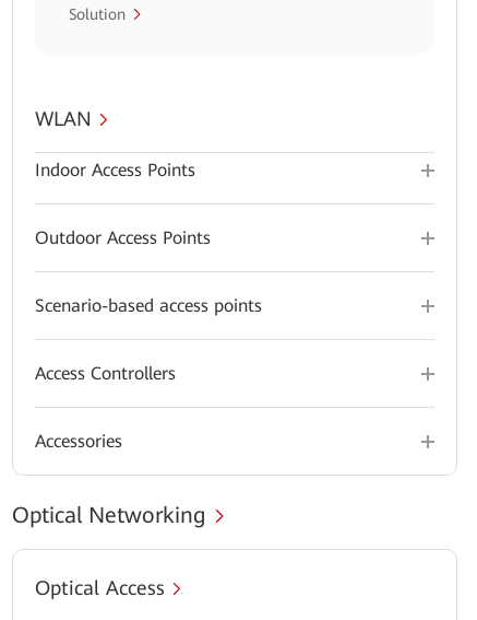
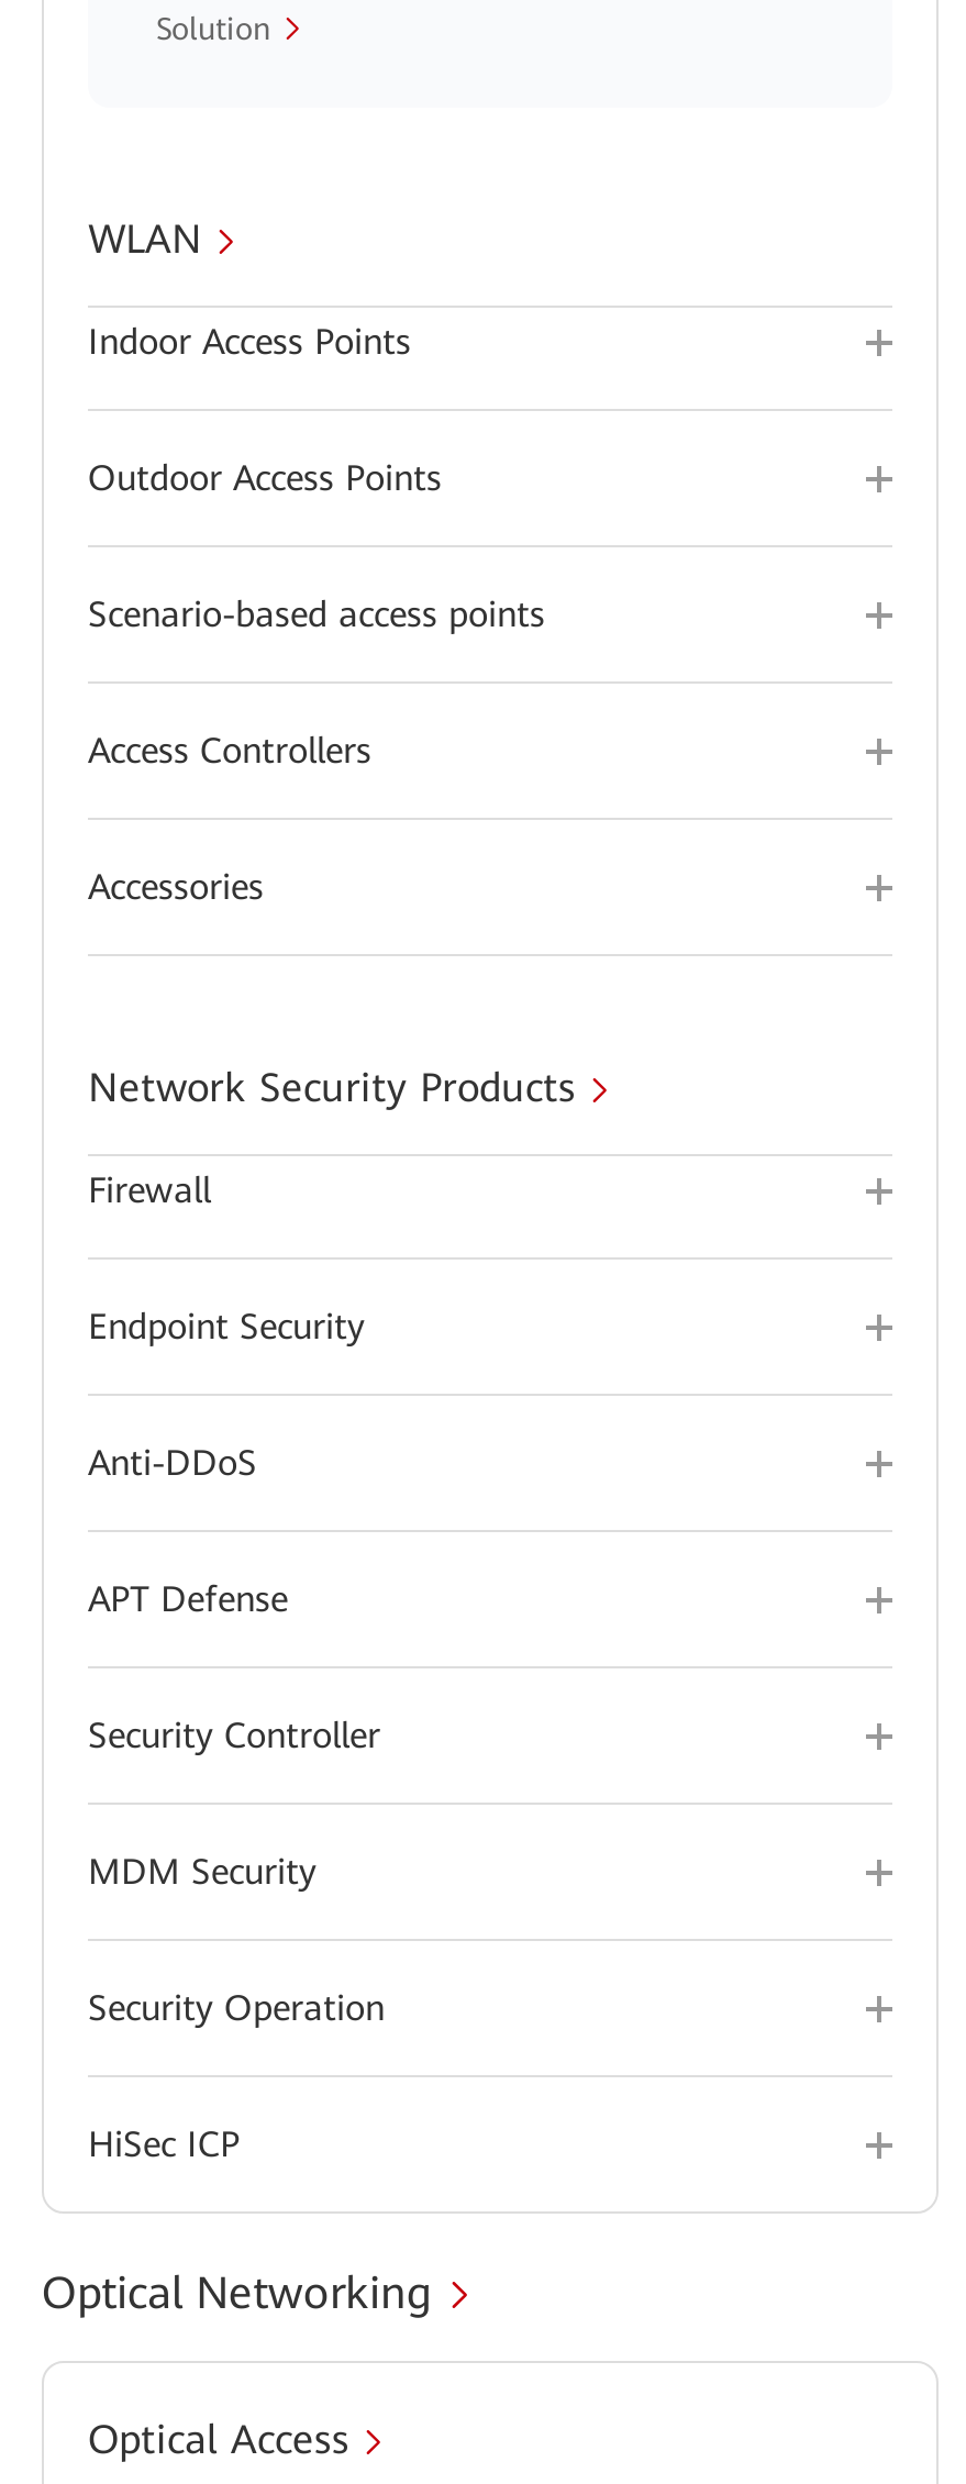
none -> [88,1064,576,2165] Network Security Products | Firewall | Endpoint Security | Anti-DDoS | APT Defense | Security Controller | MDM Security | Security Operation | HiSec ICP

